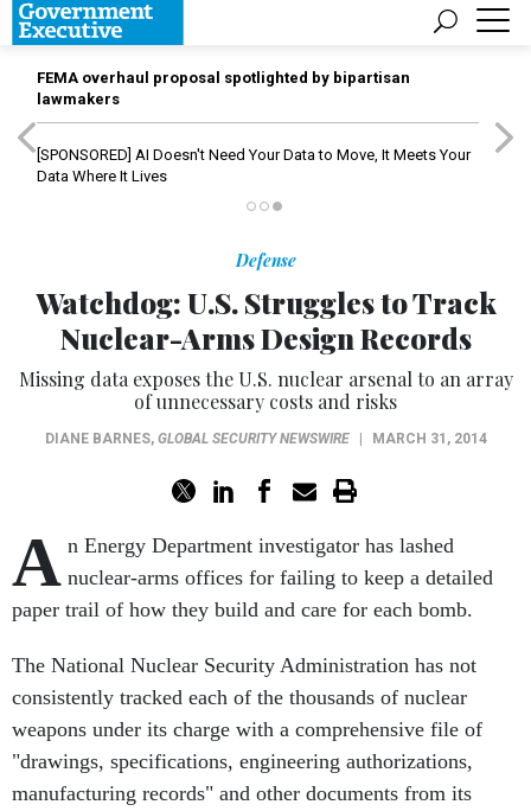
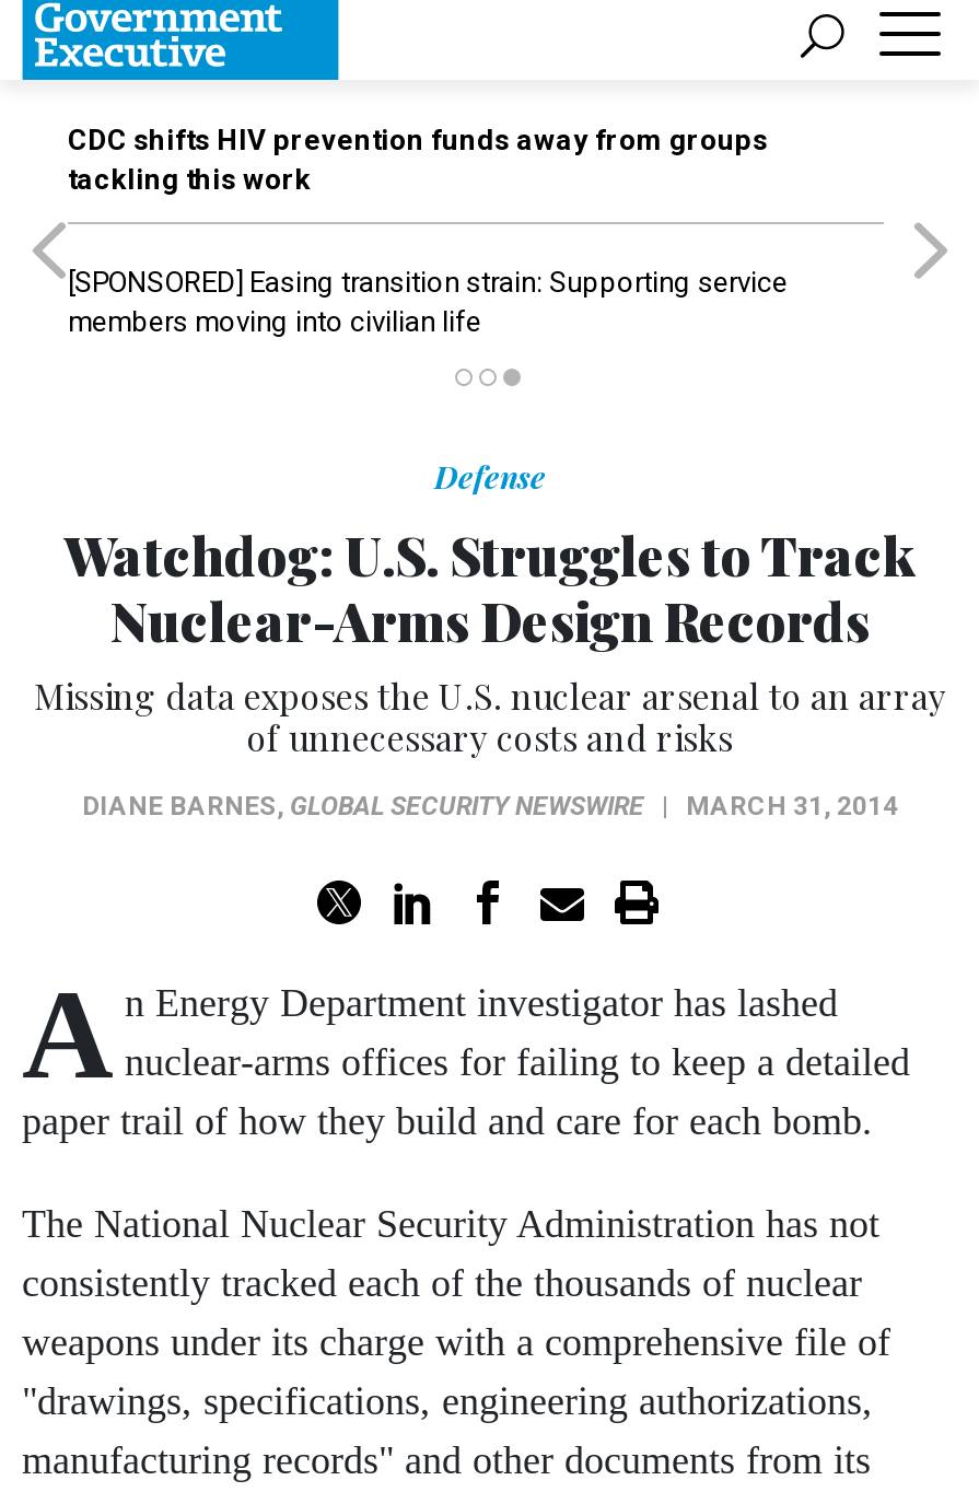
[37,69,410,108] FEMA overhaul proposal spotlighted by bipartisan | lawmakers -> [68,124,768,196] CDC shifts HIV prevention funds away from groups | tackling this work
[37,146,471,185] [SPONSORED] AI Doesn't Need Your Data to Move, It Meets Your | Data Where It Lives -> [68,266,788,338] [SPONSORED] Easing transition strain: Supporting service | members moving into civilian life

